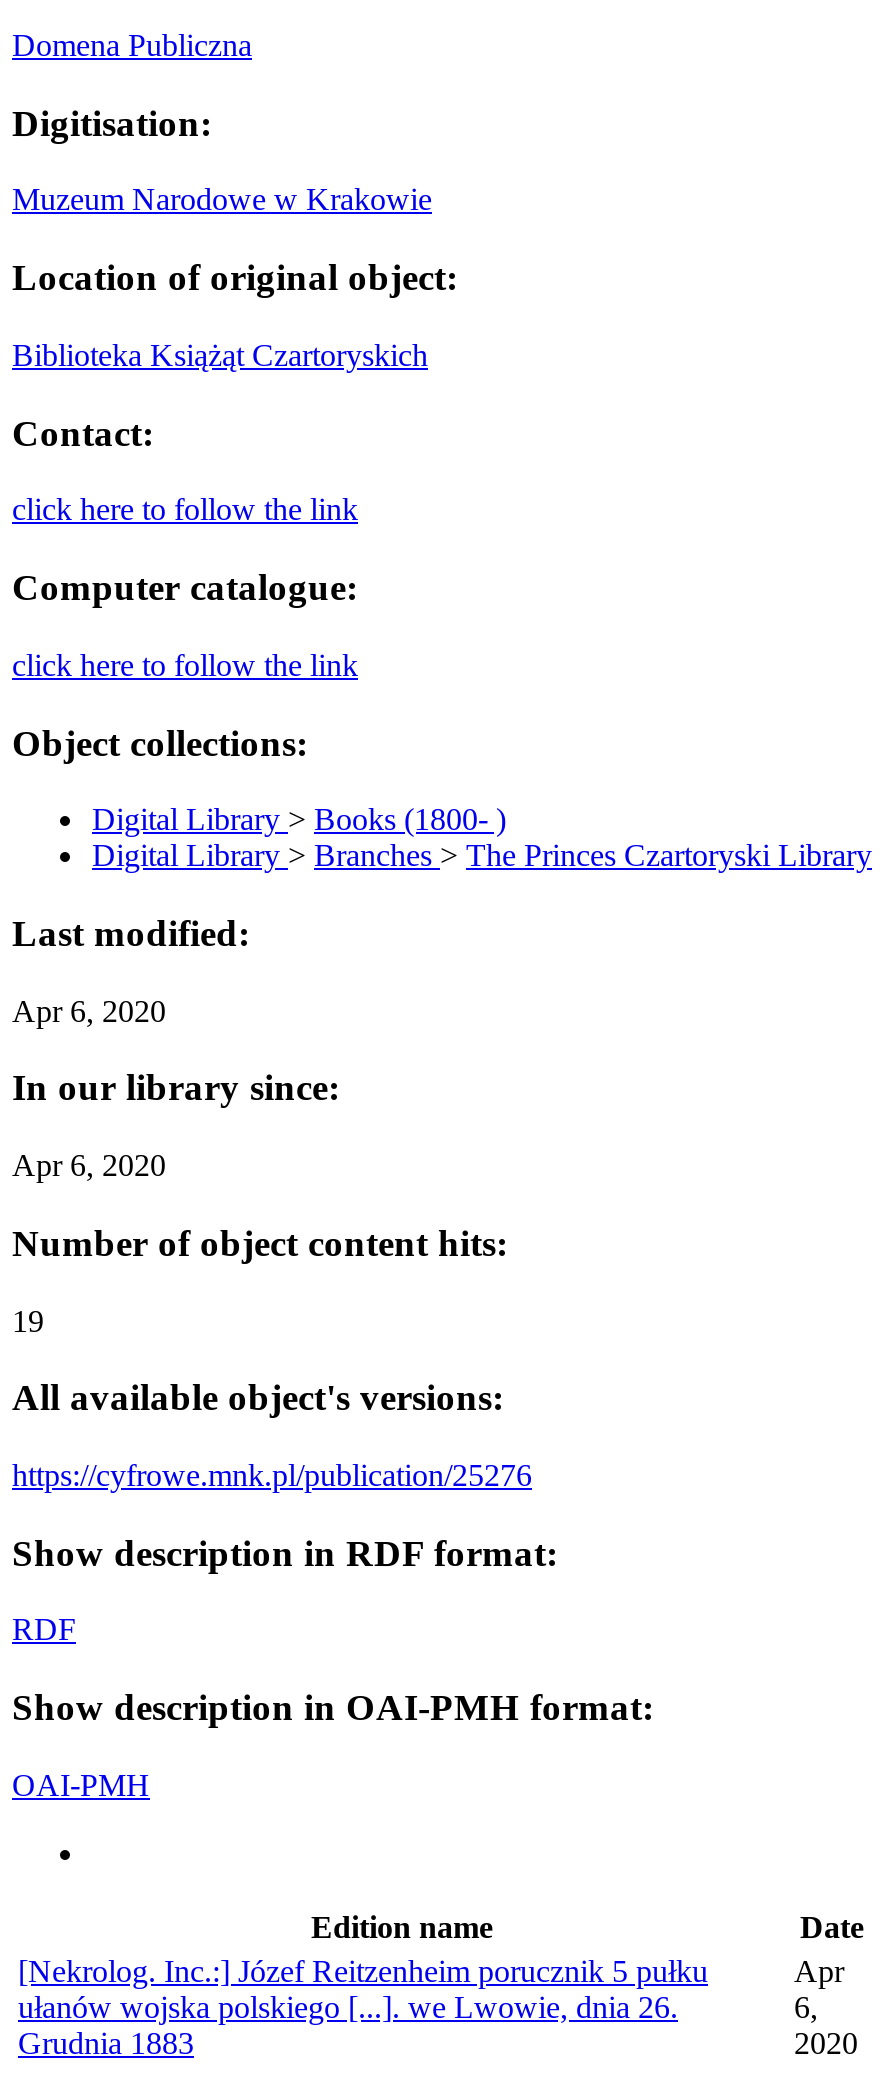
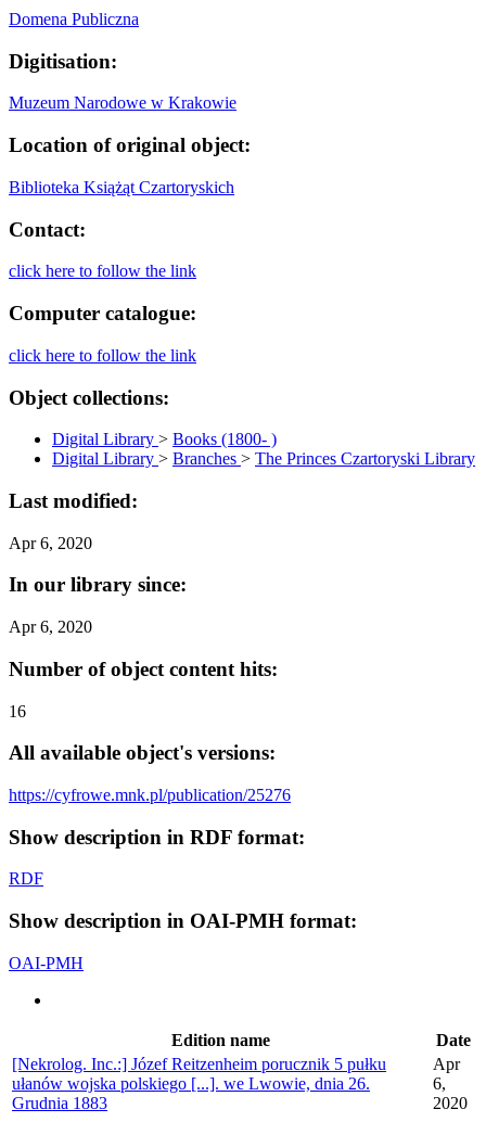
[12,1303,44,1337] 19 -> [9,702,26,720] 16

